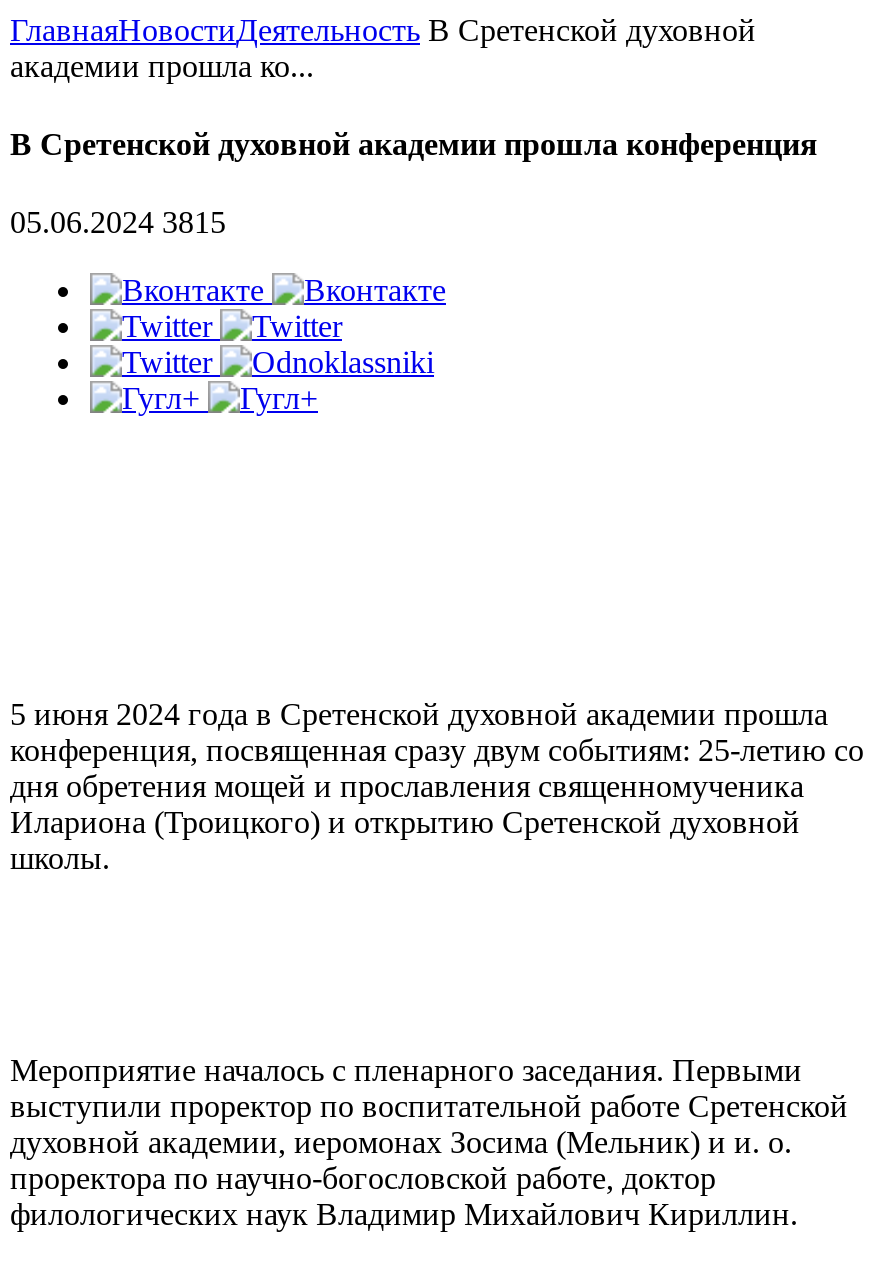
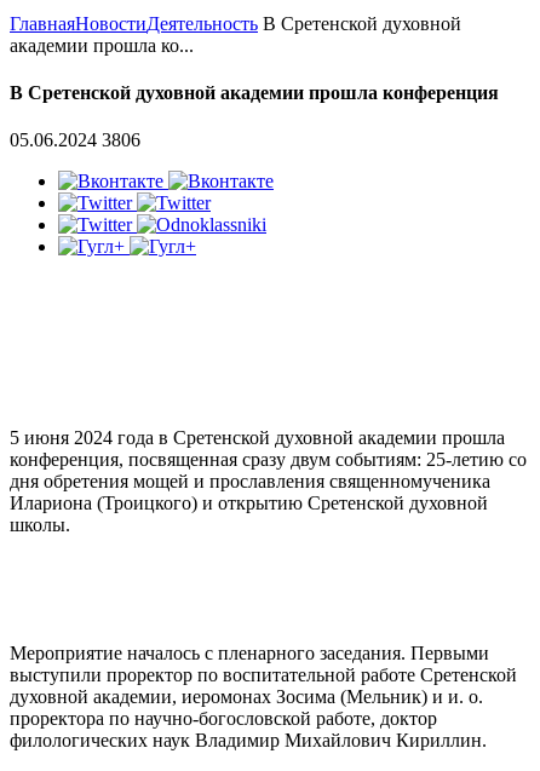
[10,206,226,240] 05.06.2024 3815 -> [10,130,140,151] 05.06.2024 3806

